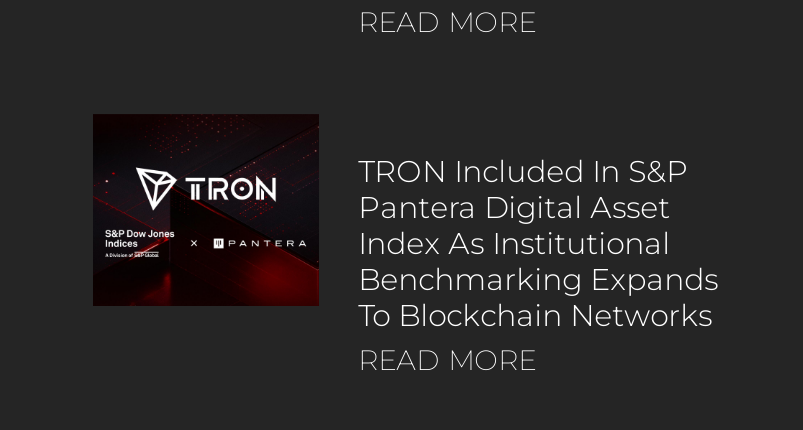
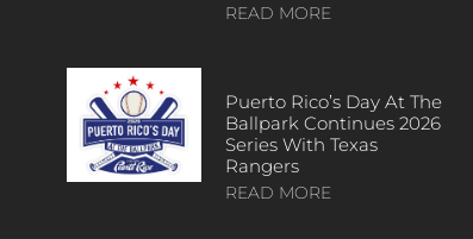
[91,114,718,335] [image] | TRON Included In S&P | Pantera Digital Asset | Index As Institutional | Benchmarking Expands | To Blockchain Networks -> [66,67,442,183] [image] | Puerto Rico’s Day At The | Ballpark Continues 2026 | Series With Texas | Rangers

